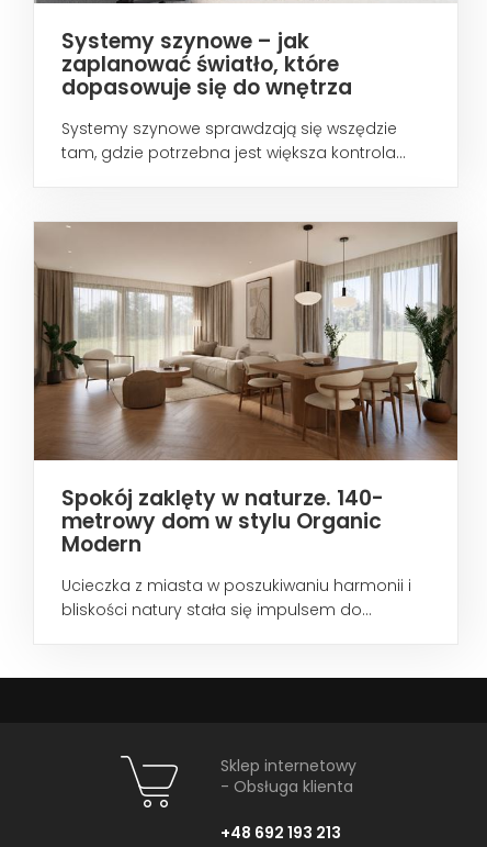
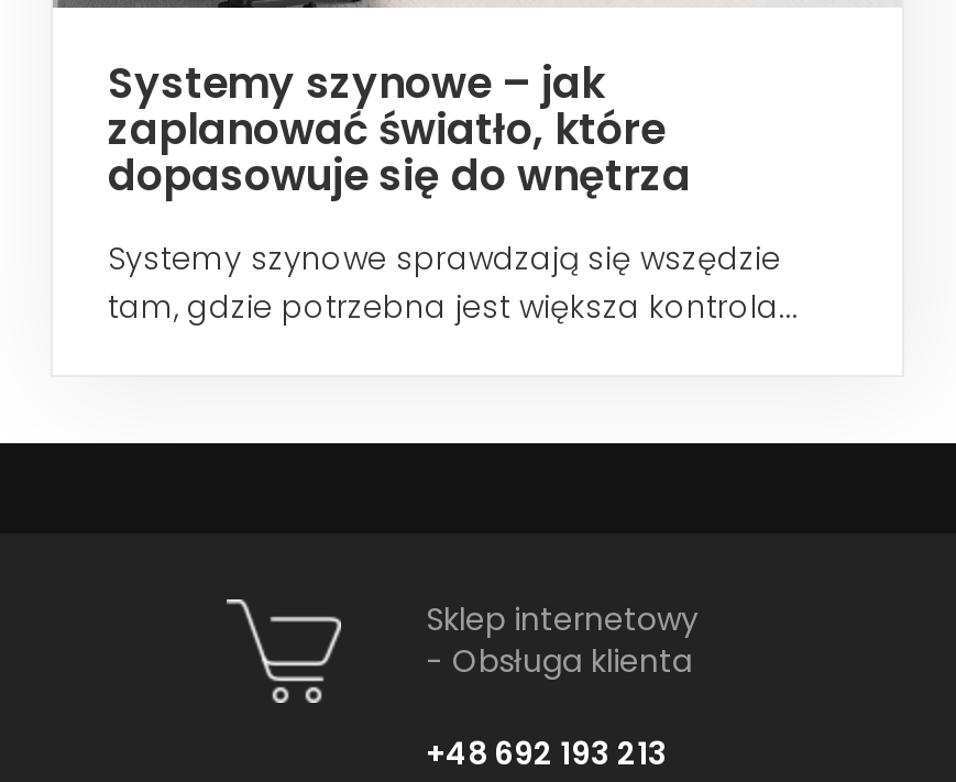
[34,222,458,621] [image] | Spokój zaklęty w naturze. 140- | metrowy dom w stylu Organic | Modern | Ucieczka z miasta w poszukiwaniu harmonii i | bliskości natury stała się impulsem do... -> none

